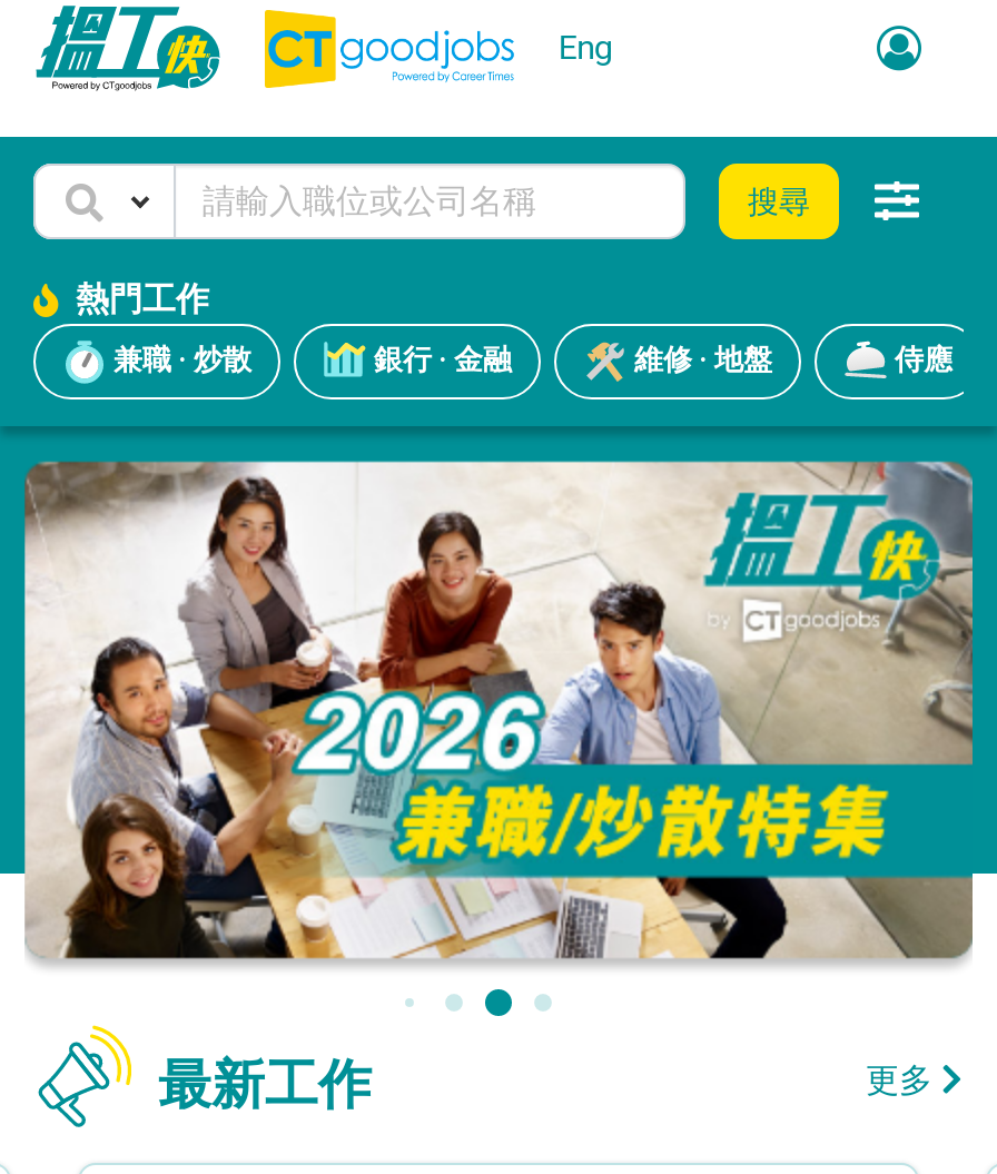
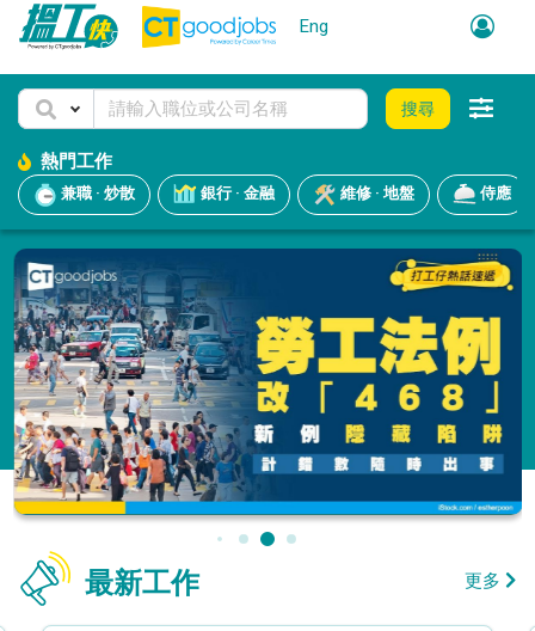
[22,460,975,960] [image] -> [13,247,523,516] [image]

